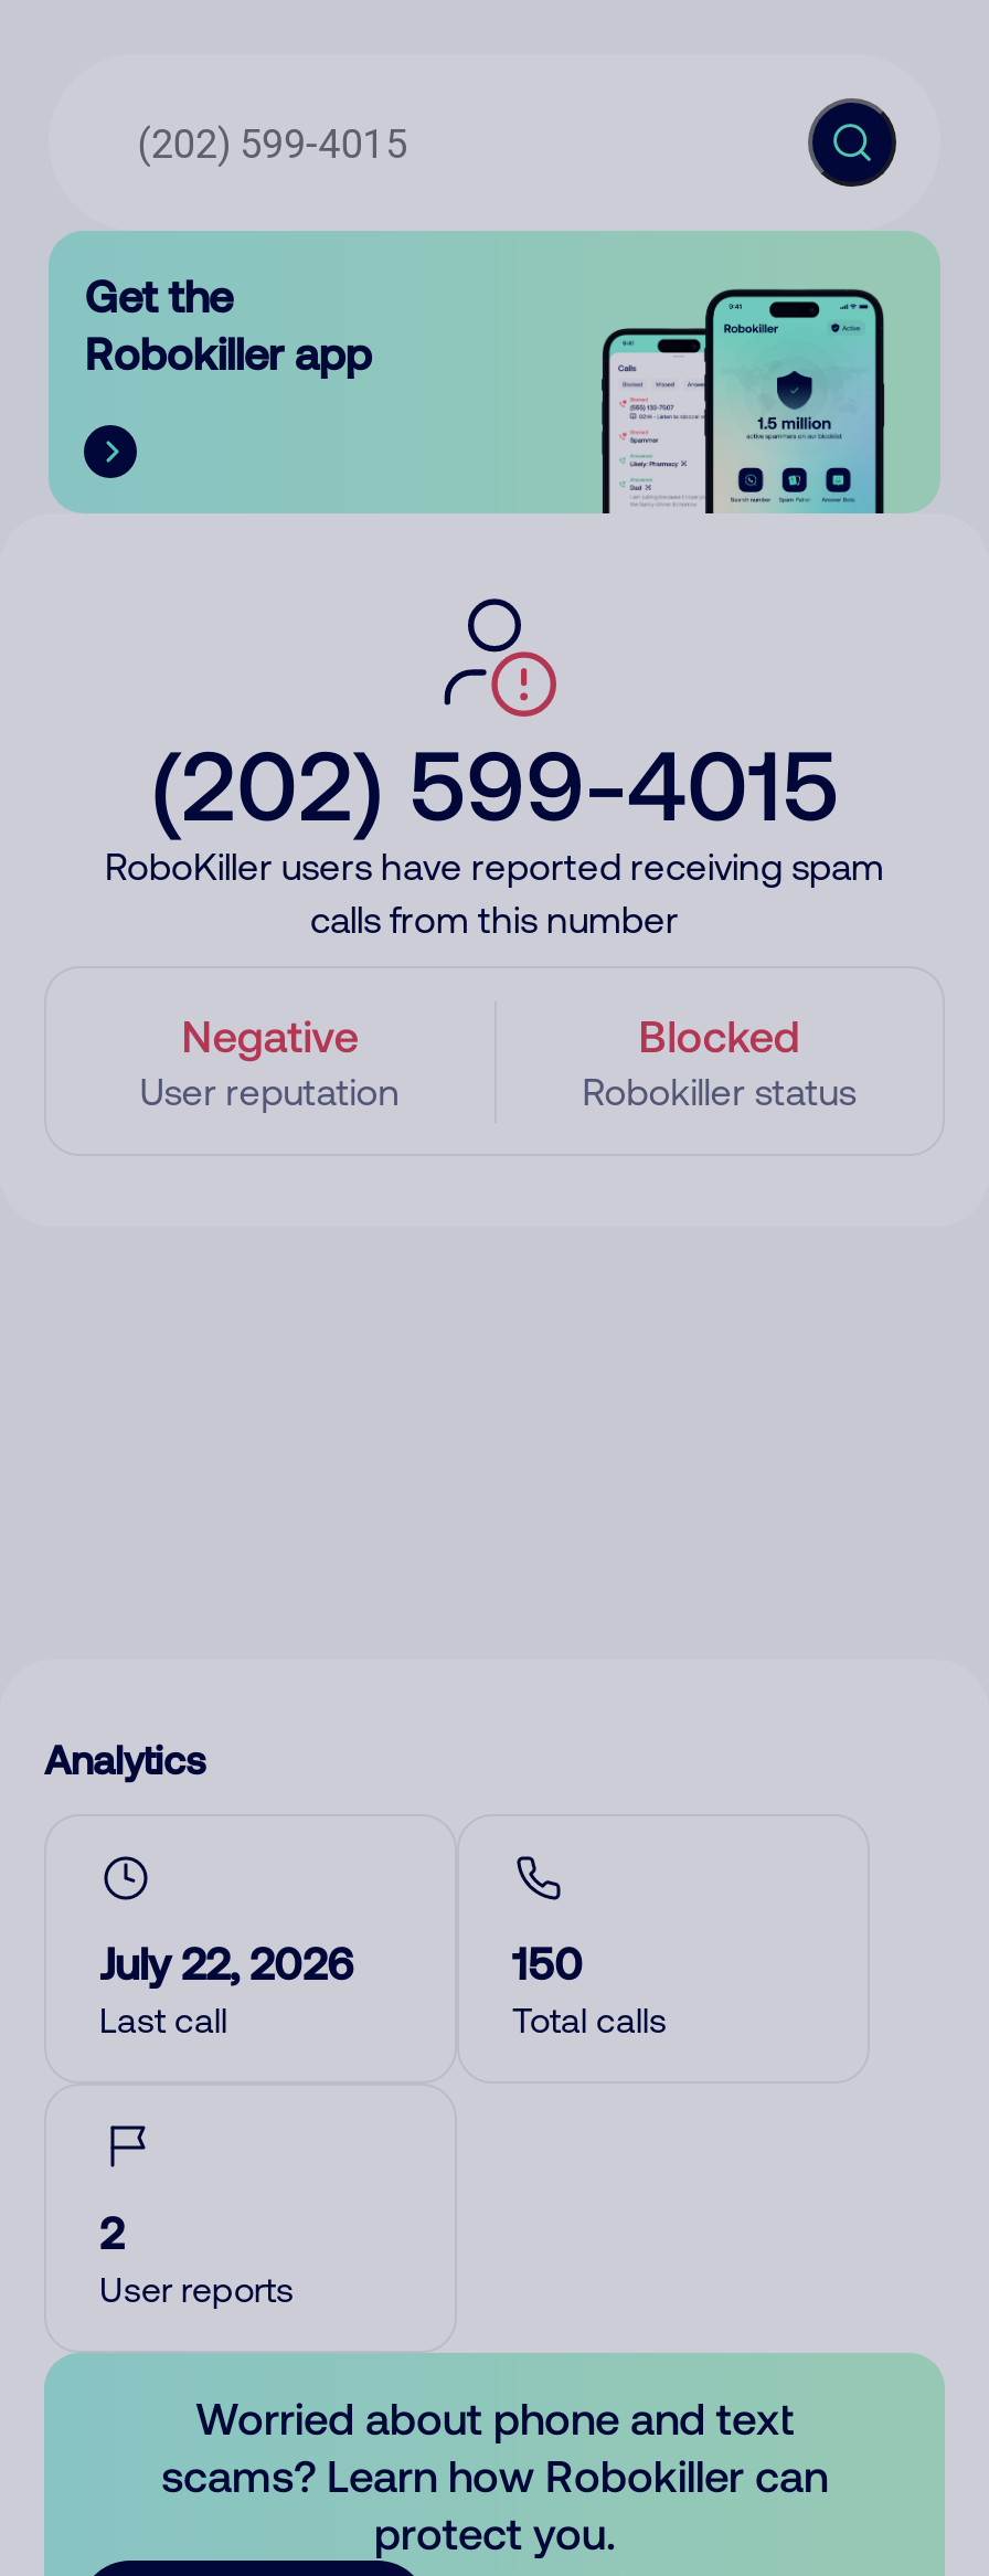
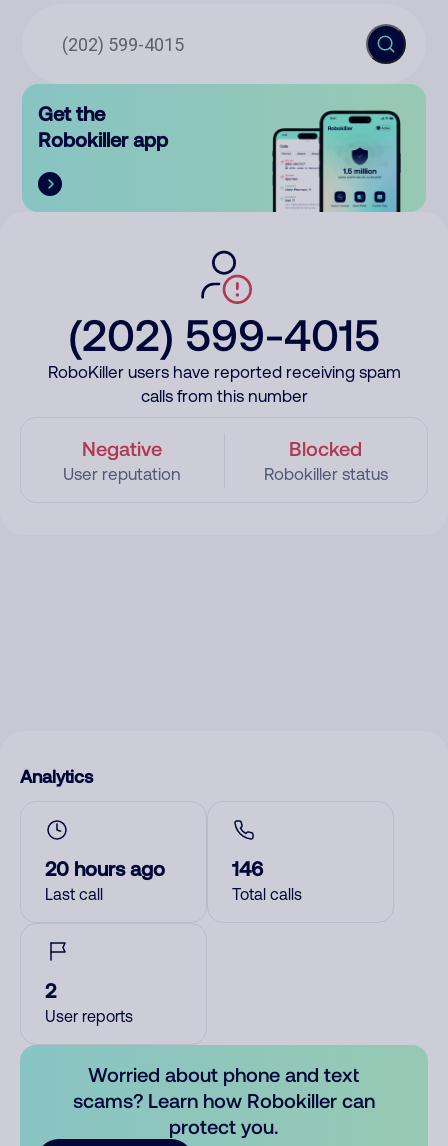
[99,1936,353,1989] July 22, 2026 -> [45,856,165,880] 20 hours ago
[512,1936,583,1989] 150 -> [232,856,263,880] 146

